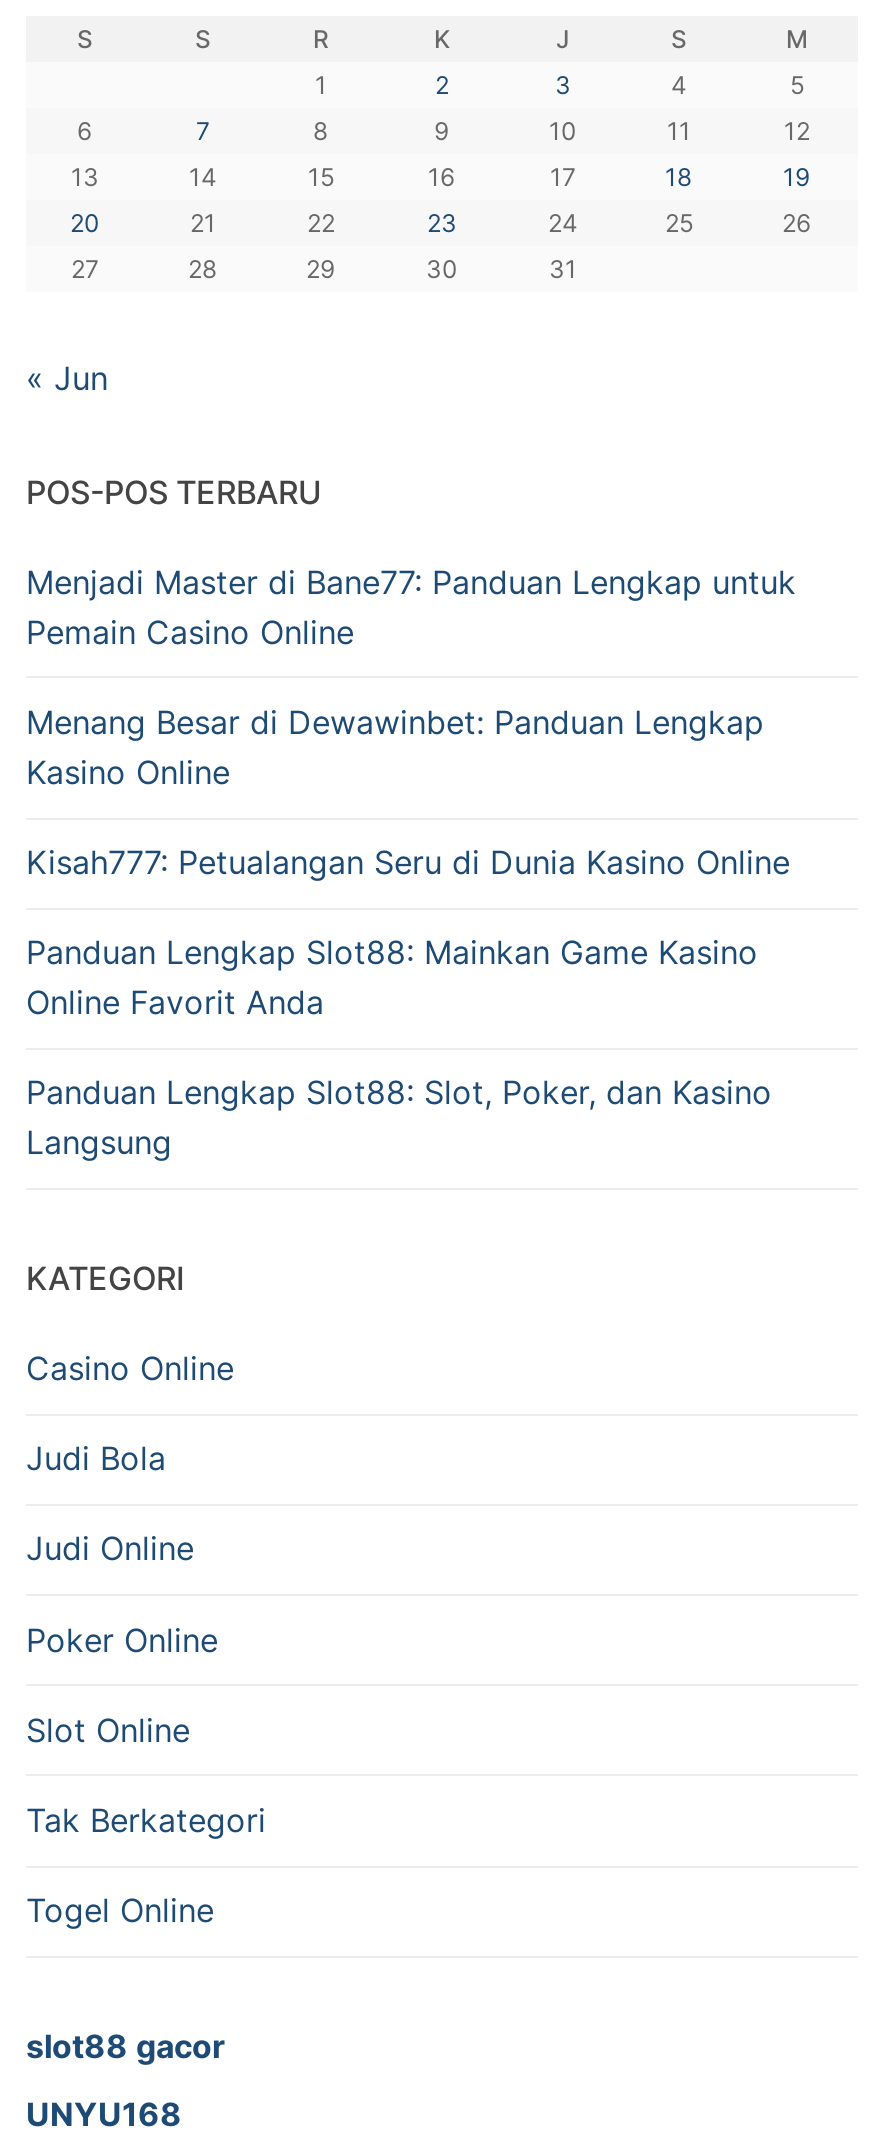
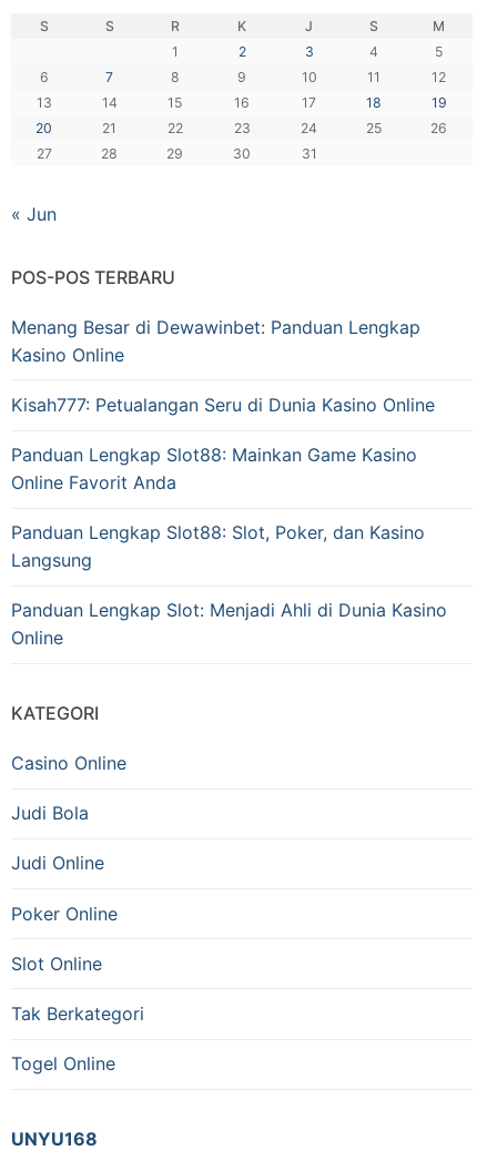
[26,561,796,651] Menjadi Master di Bane77: Panduan Lengkap untuk | Pemain Casino Online -> none
moved [26,702,790,1163] -> [11,316,435,571]: Menang Besar di Dewawinbet: Panduan Lengkap | Kasino Online | Kisah777: Petualangan Seru di Dunia Kasino Online | Panduan Lengkap Slot88: Mainkan Game Kasino | Online Favorit Anda | Panduan Lengkap Slot88: Slot, Poker, dan Kasino | Langsung
none -> [11,599,447,649] Panduan Lengkap Slot: Menjadi Ahli di Dunia Kasino | Online
[26,2026,226,2066] slot88 gacor -> none

